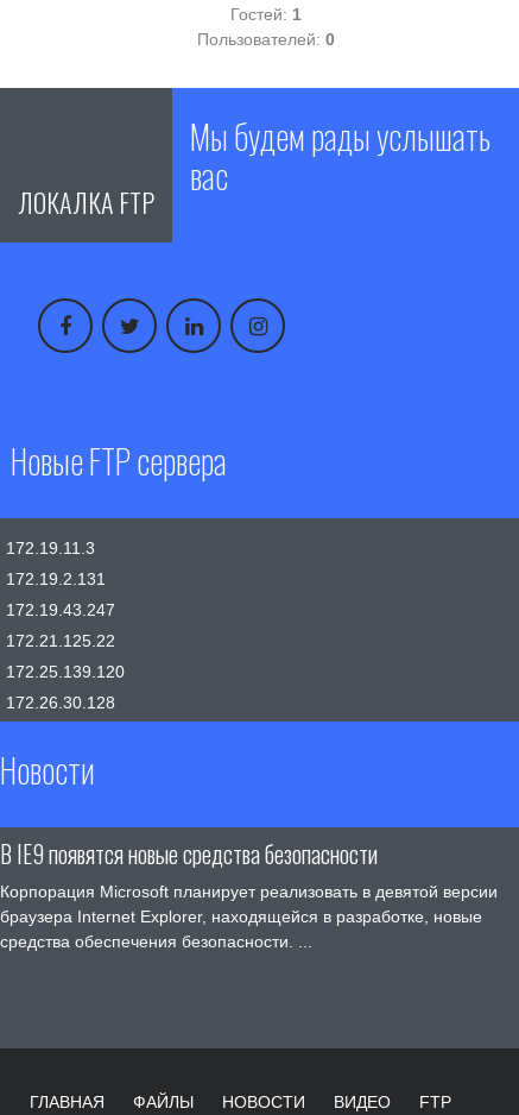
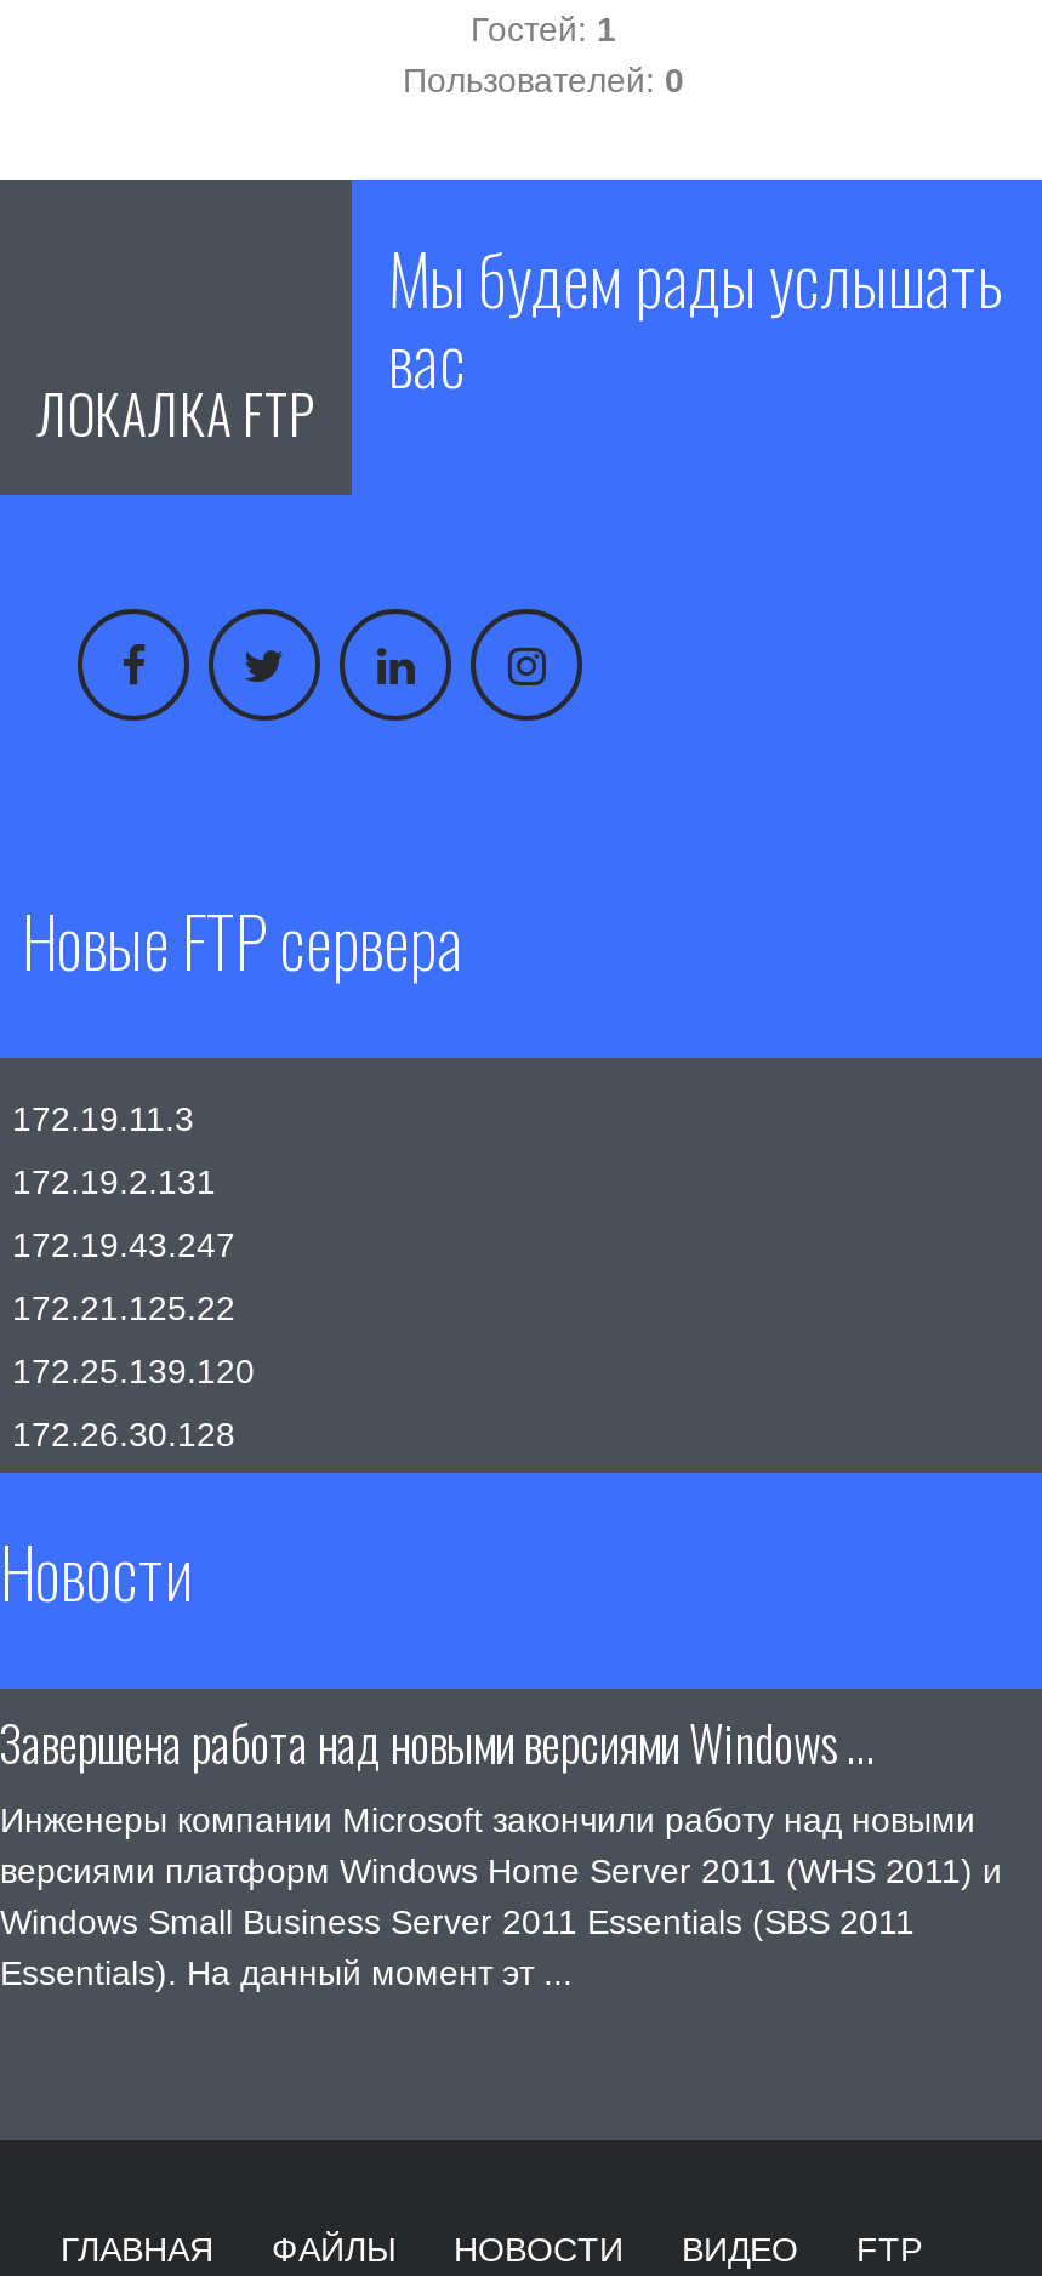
[0,836,498,951] В IE9 появятся новые средства безопасности | Корпорация Microsoft планирует реализовать в девятой версии | браузера Internet Explorer, находящейся в разработке, новые | средства обеспечения безопасности. ... -> [0,1706,1002,1992] Завершена работа над новыми версиями Windows ... | Инженеры компании Microsoft закончили работу над новыми | версиями платформ Windows Home Server 2011 (WHS 2011) и | Windows Small Business Server 2011 Essentials (SBS 2011 | Essentials). На данный момент эт ...

